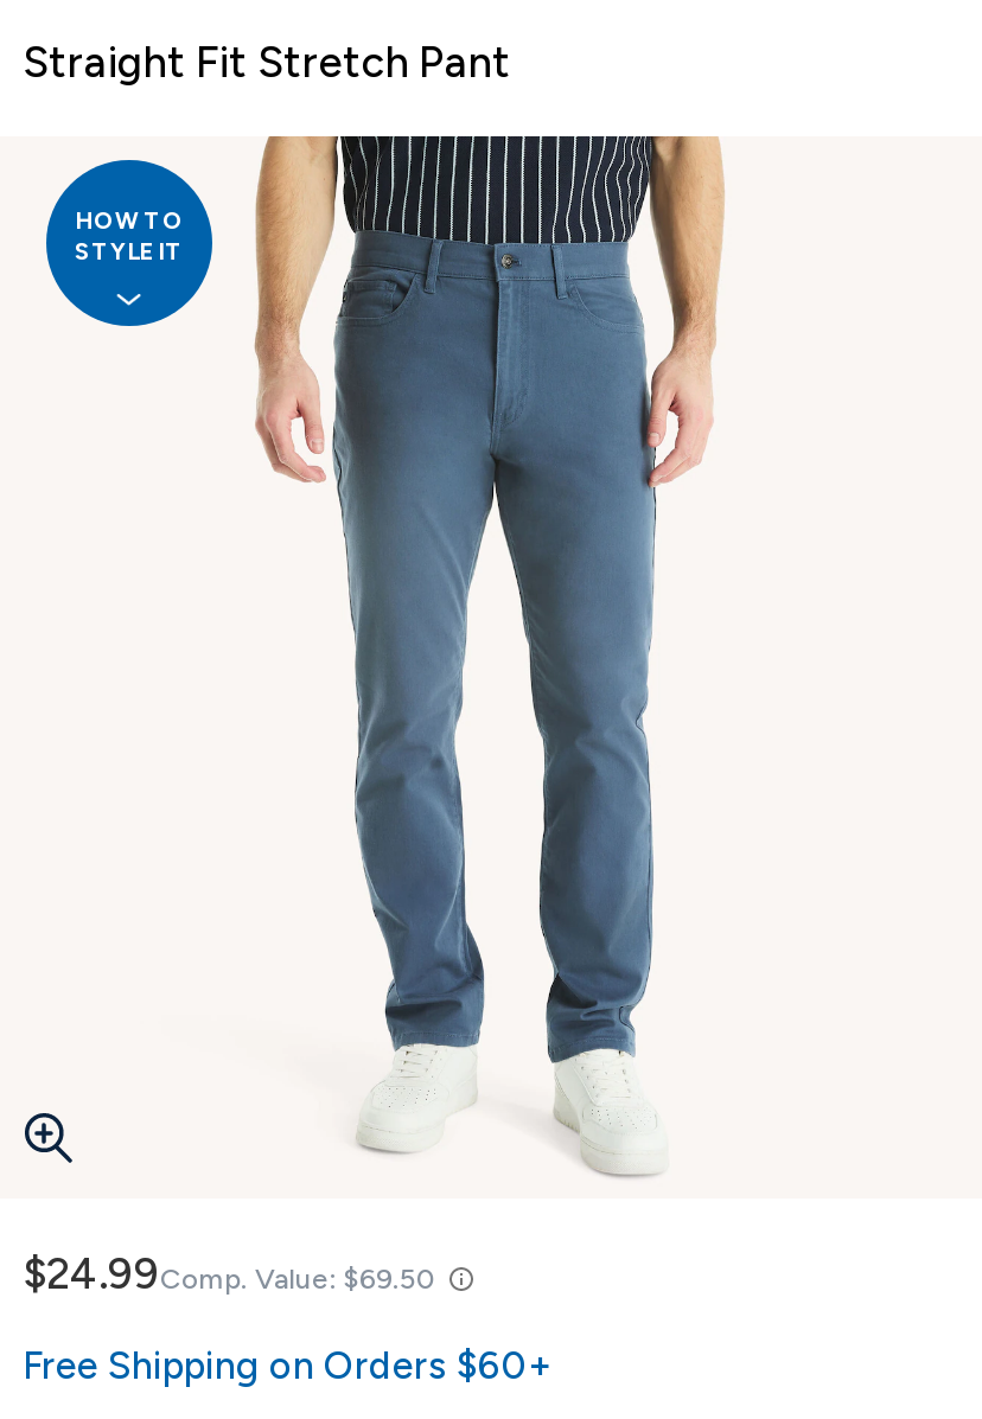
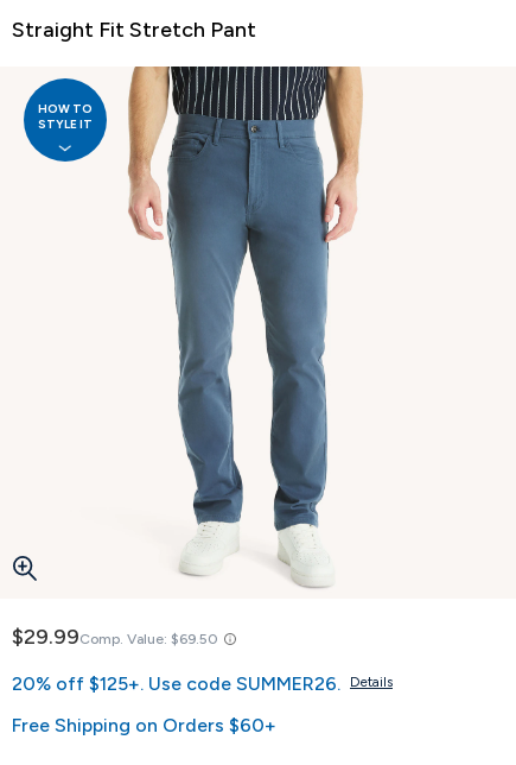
[23,1248,438,1300] $24.99Comp. Value: $69.50 -> [12,624,393,695] $29.99Comp. Value: $69.50 | 20% off $125+. Use code SUMMER26. Details

